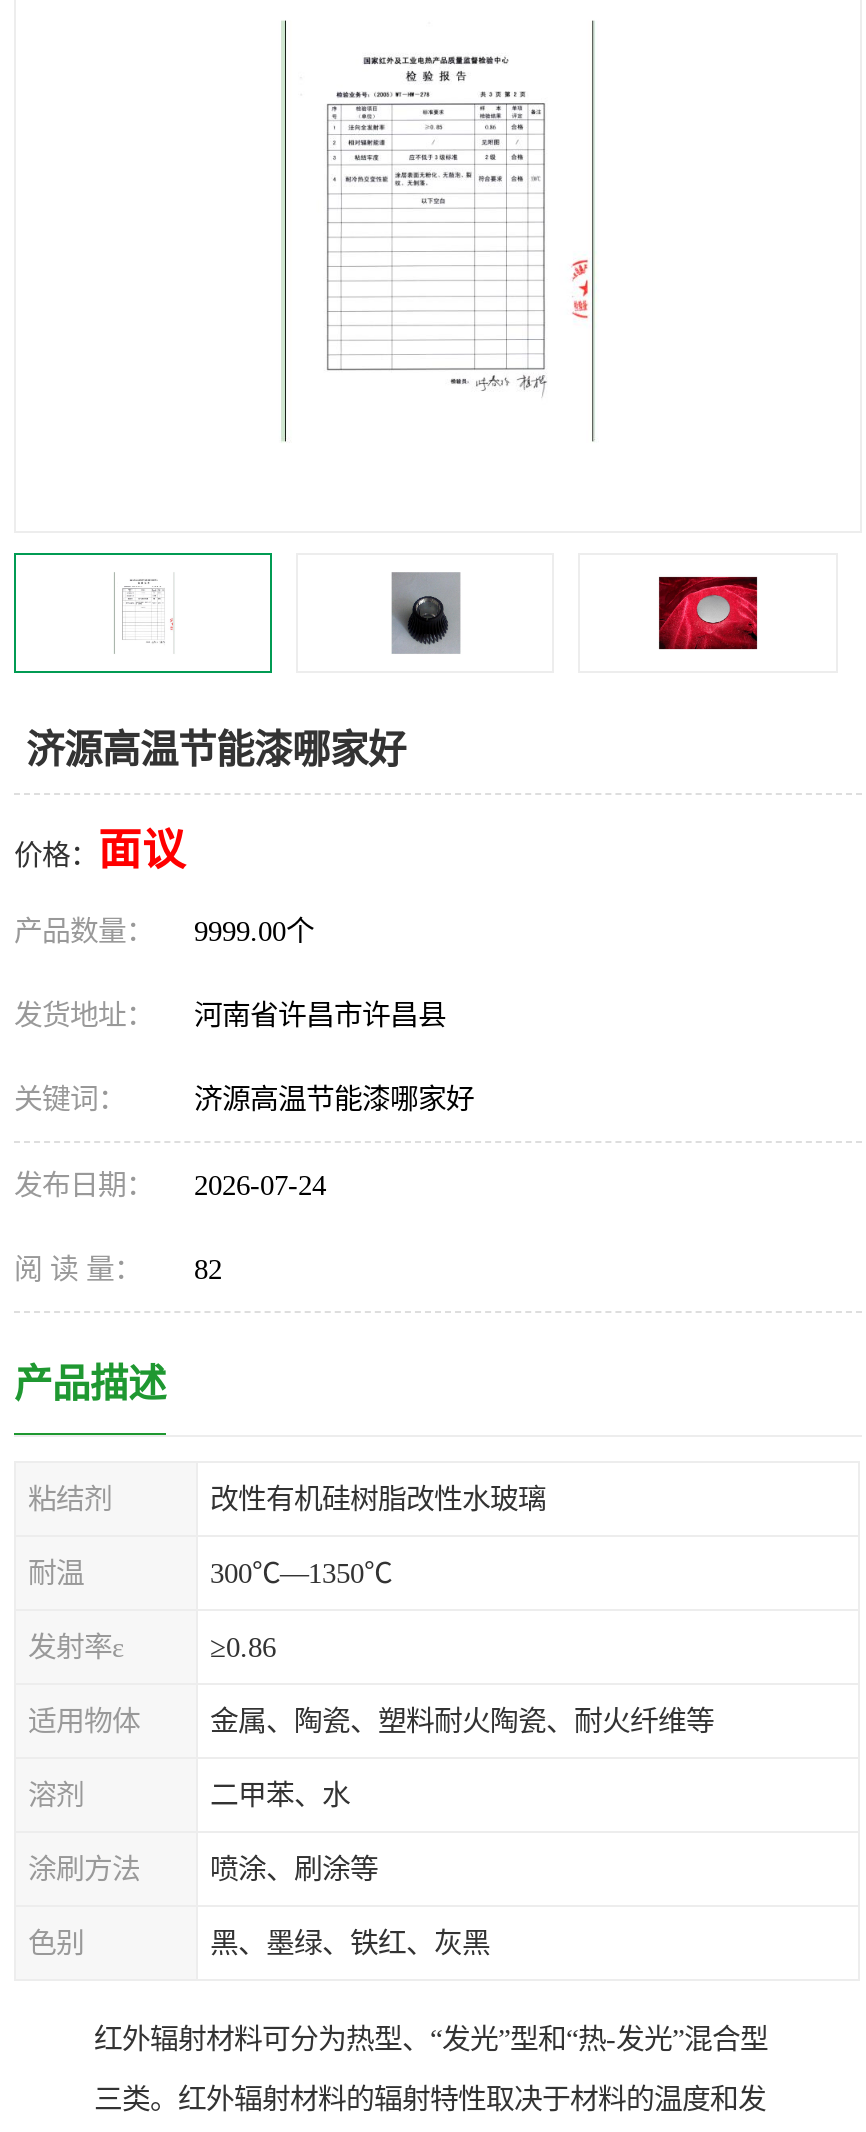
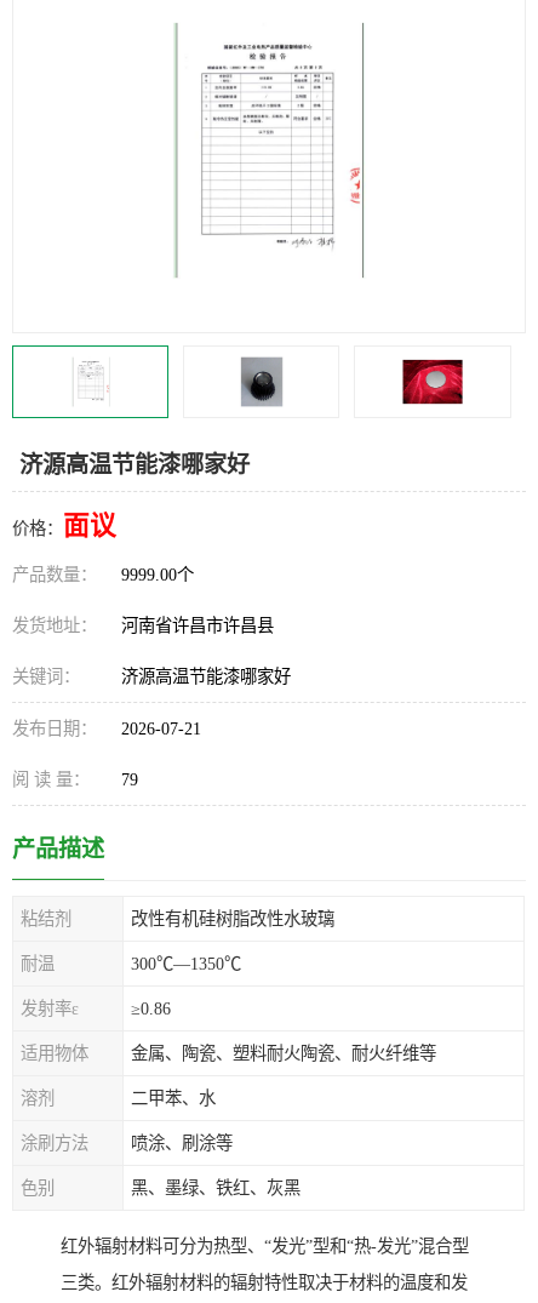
[14,1169,326,1201] 发布日期： 2026-07-24 -> [12,719,201,738] 发布日期： 2026-07-21
[14,1253,222,1285] 阅 读 量： 82 -> [12,770,138,789] 阅 读 量： 79

